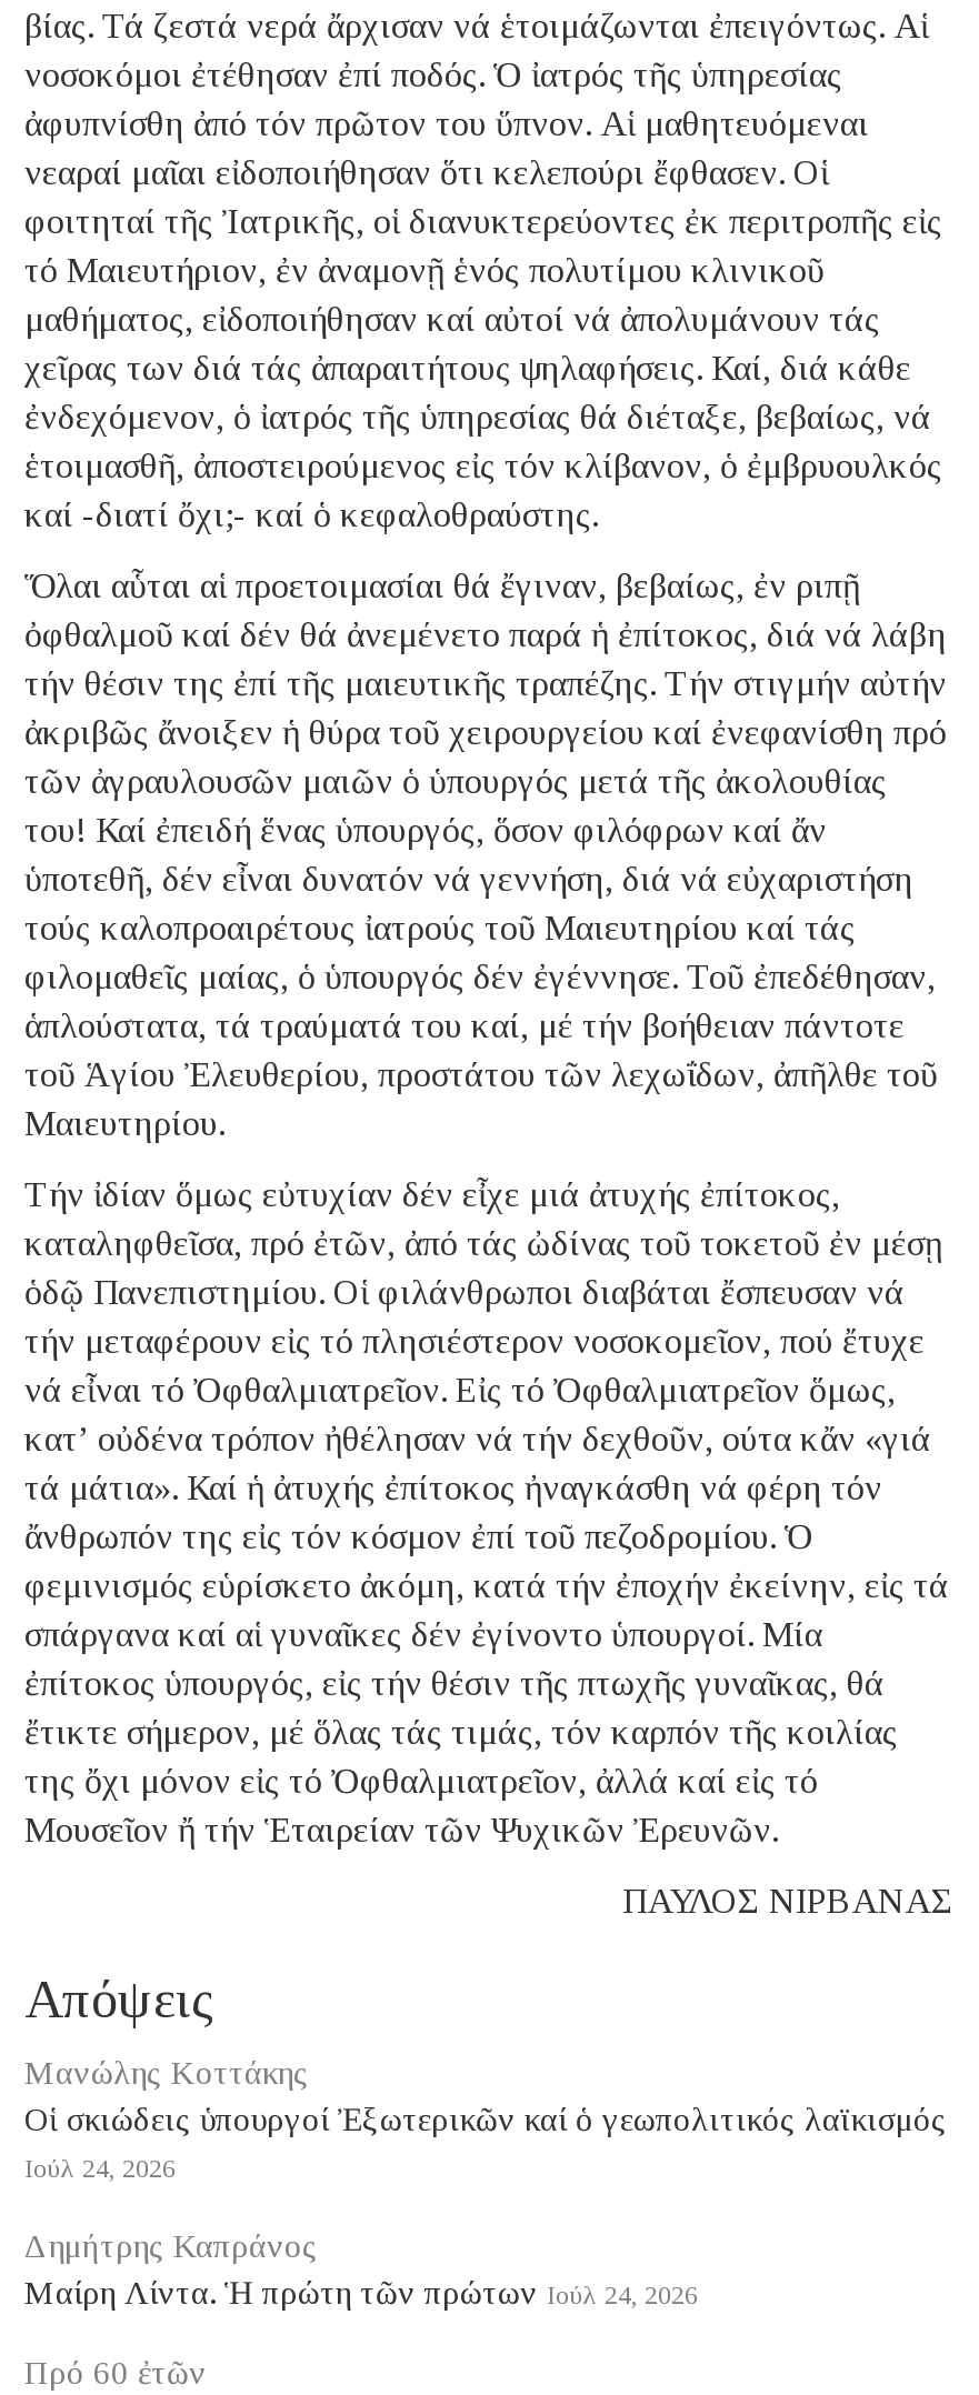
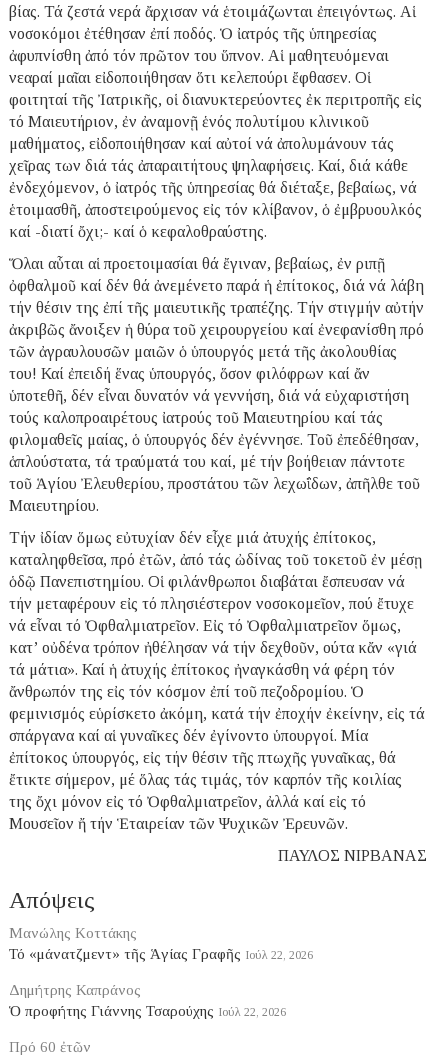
[24,2101,947,2183] Οἱ σκιώδεις ὑπουργοί Ἐξωτερικῶν καί ὁ γεωπολιτικός λαϊκισμός | Ιούλ 24, 2026 -> [9,945,313,961] Τό «μάνατζμεντ» τῆς Ἁγίας Γραφῆς Ιούλ 22, 2026
[24,2274,698,2309] Μαίρη Λίντα. Ἡ πρώτη τῶν πρώτων Ιούλ 24, 2026 -> [9,1002,286,1018] Ὁ προφήτης Γιάννης Τσαρούχης Ιούλ 22, 2026

